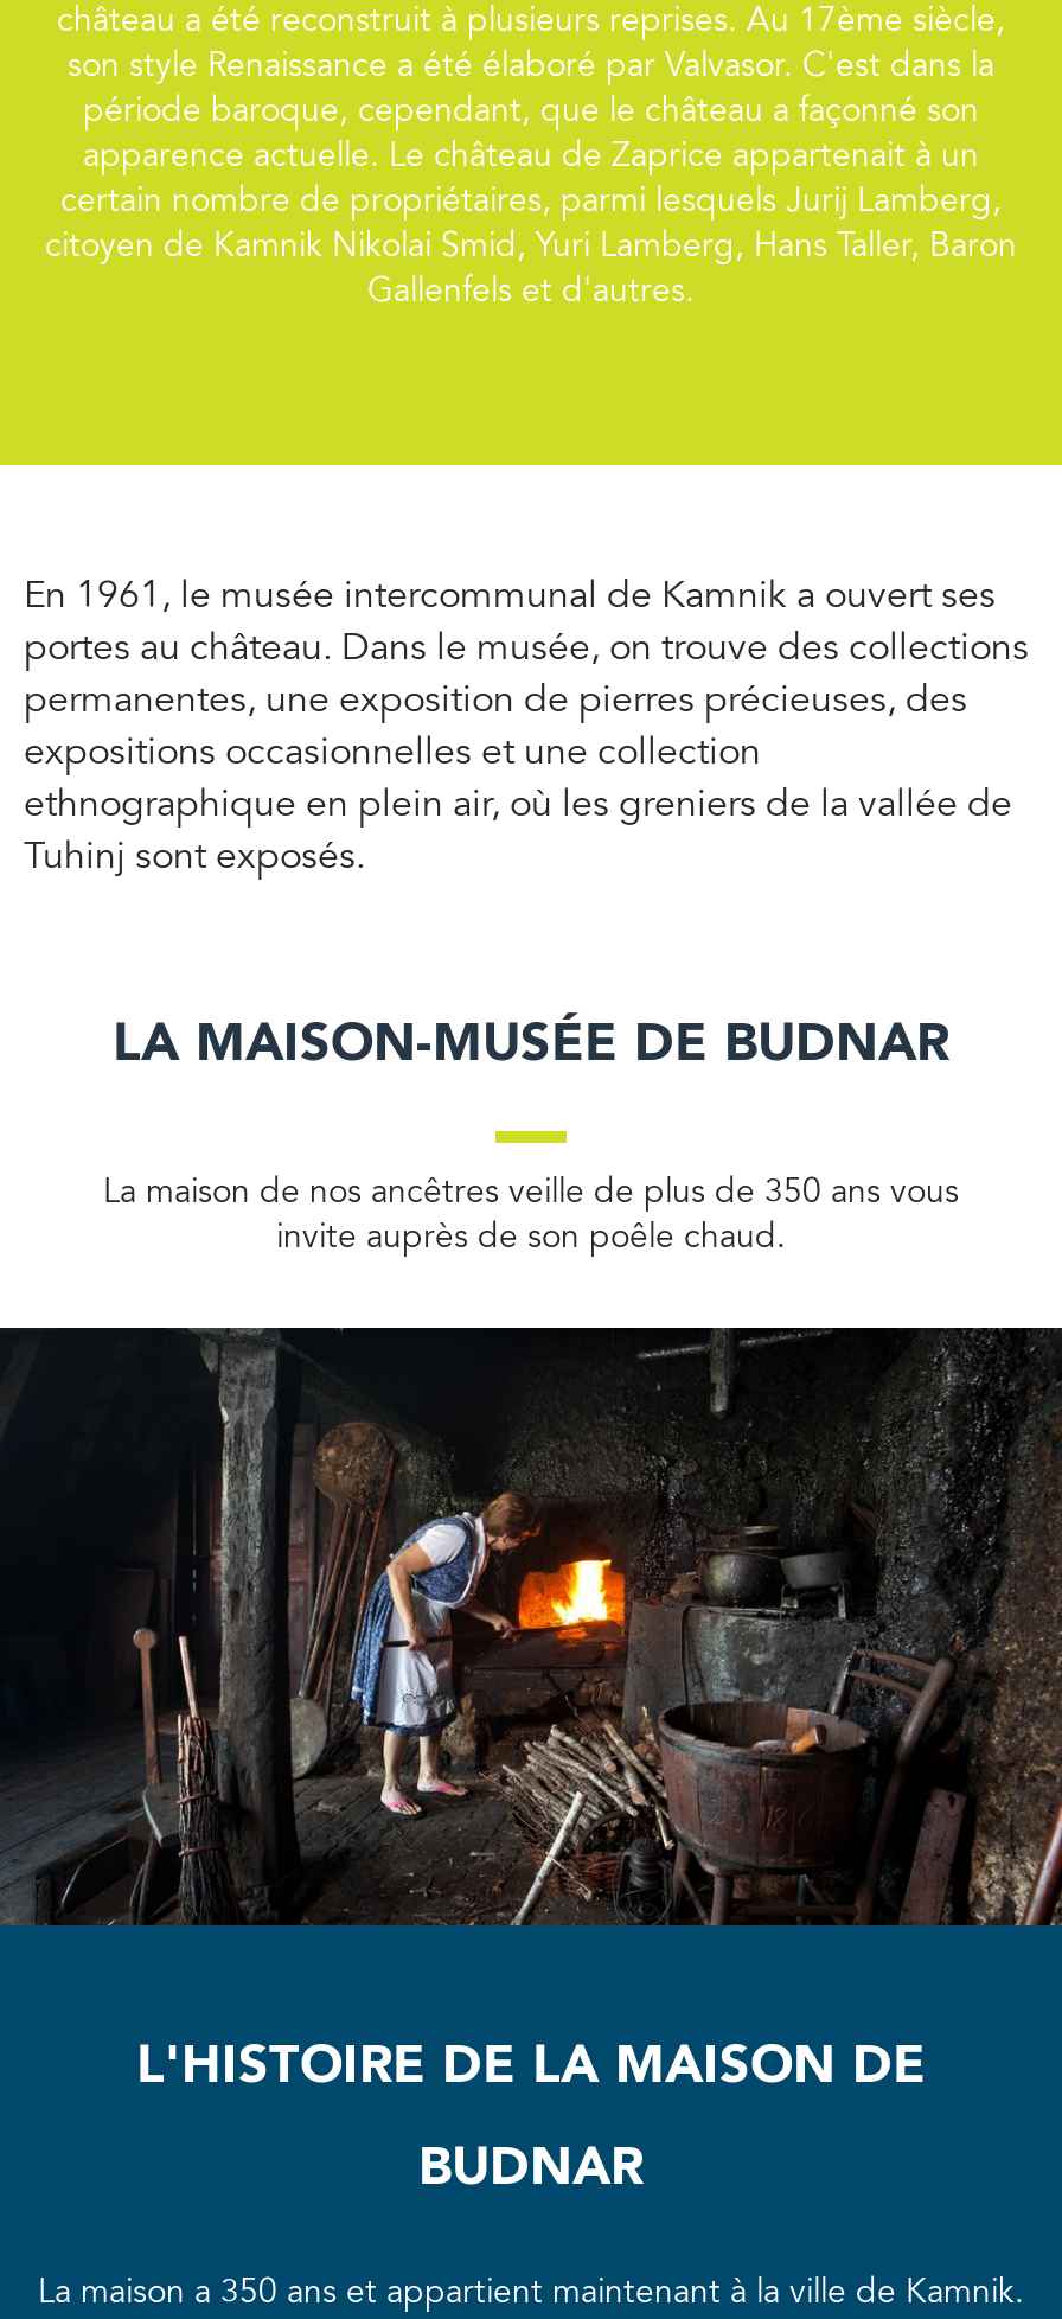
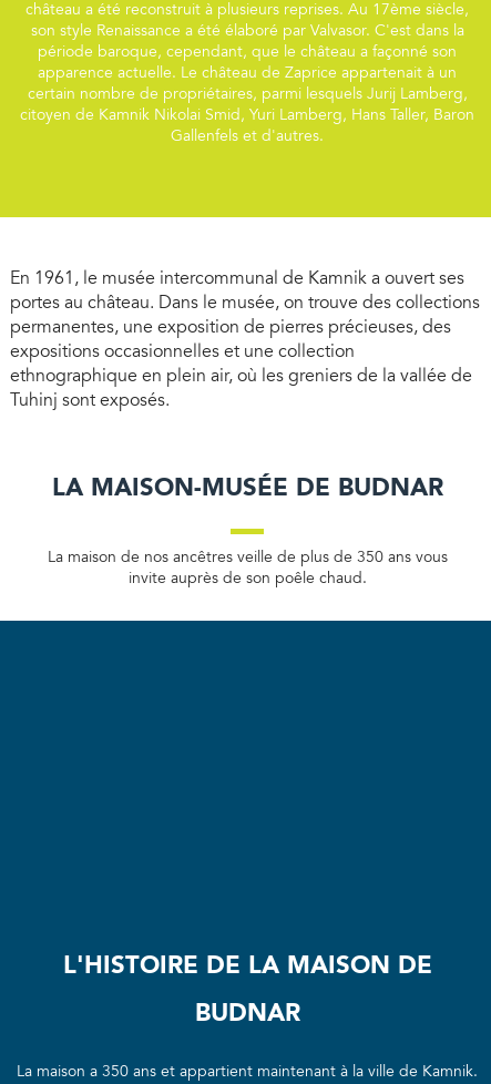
[7,1325,1055,1928] [image] -> none

